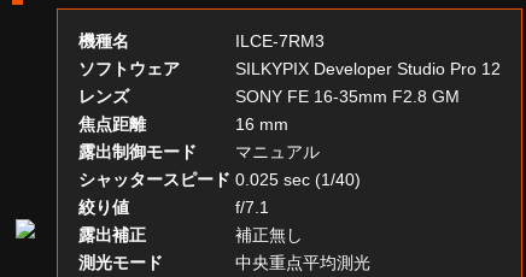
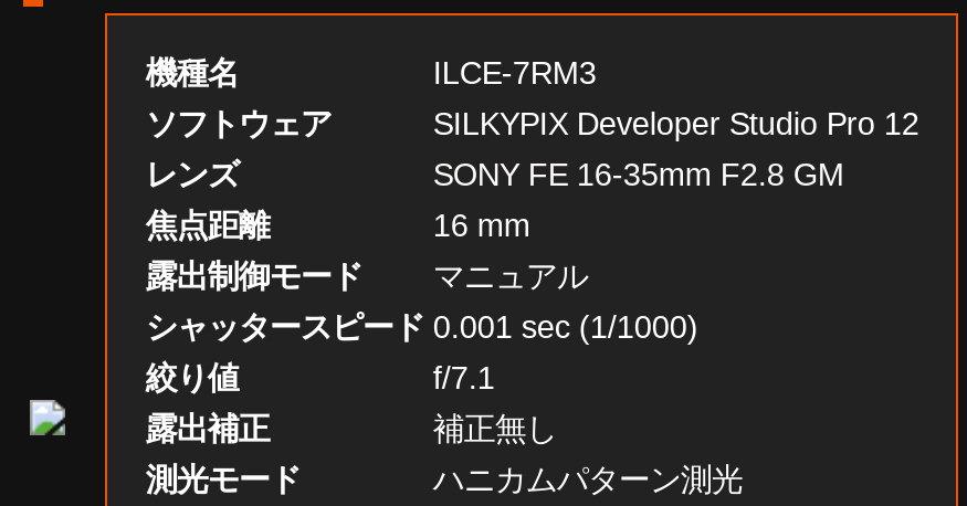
[79,170,361,189] シャッタースピード 0.025 sec (1/40) -> [146,310,698,345] シャッタースピード 0.001 sec (1/1000)
[236,253,371,272] 中央重点平均測光 -> [433,462,742,498] ハニカムパターン測光

